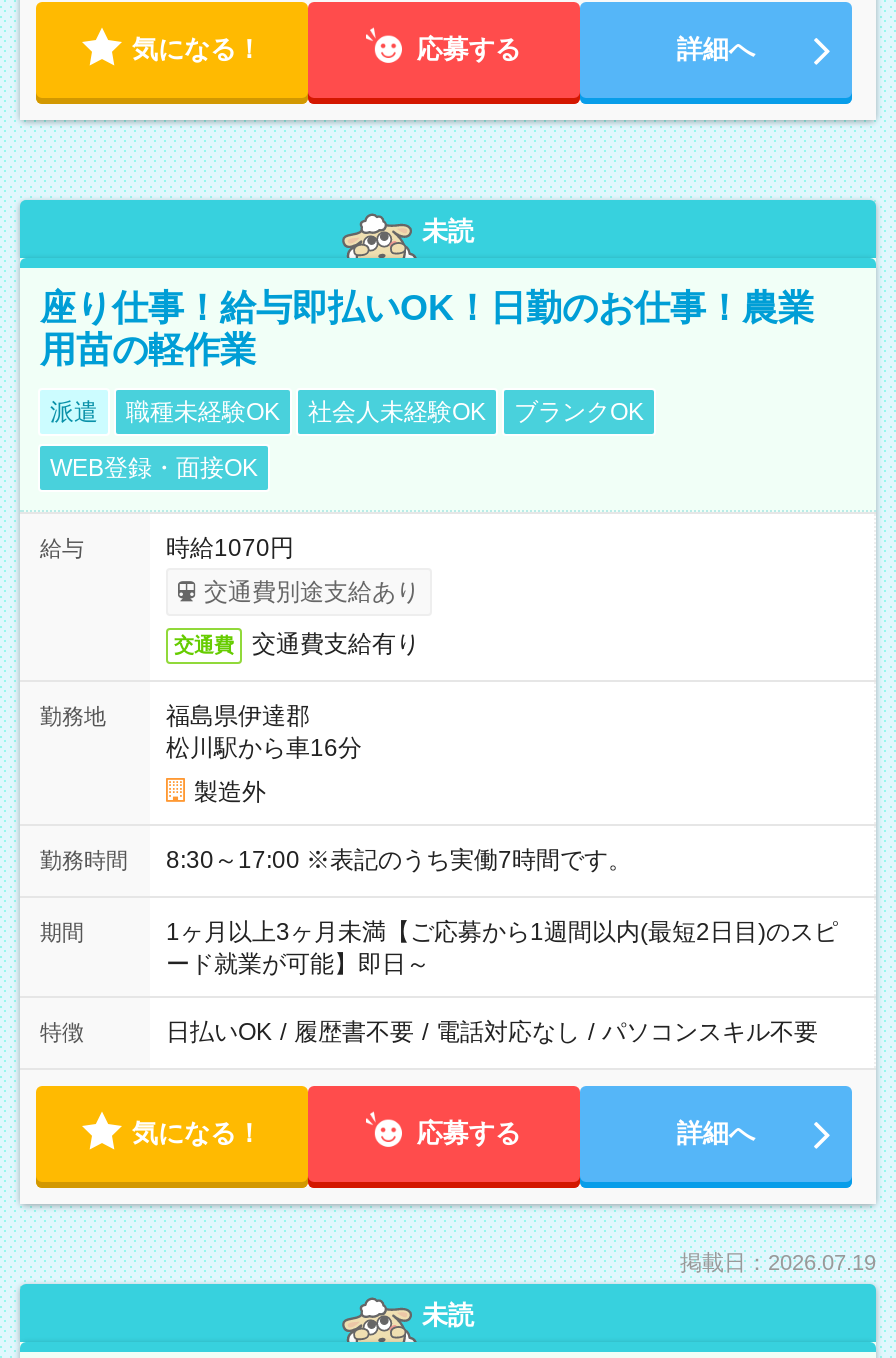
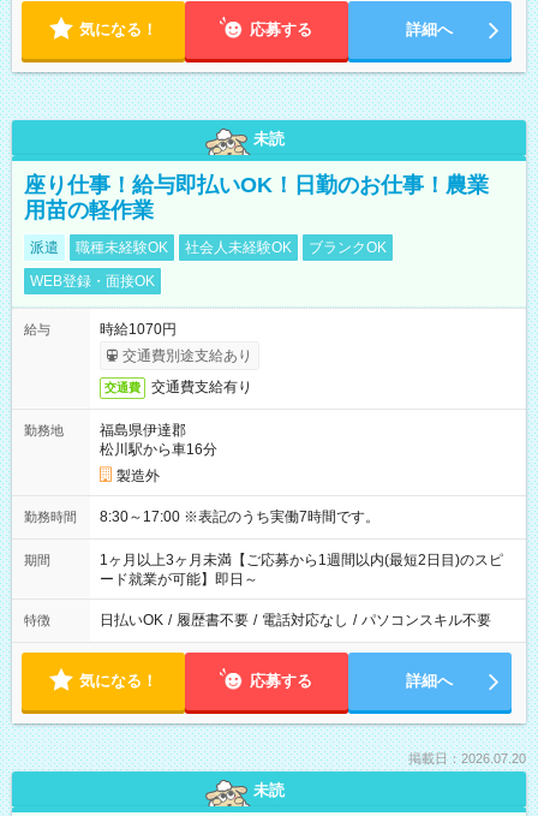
[680,1250,876,1274] 掲載日：2026.07.19 -> [408,751,526,766] 掲載日：2026.07.20

